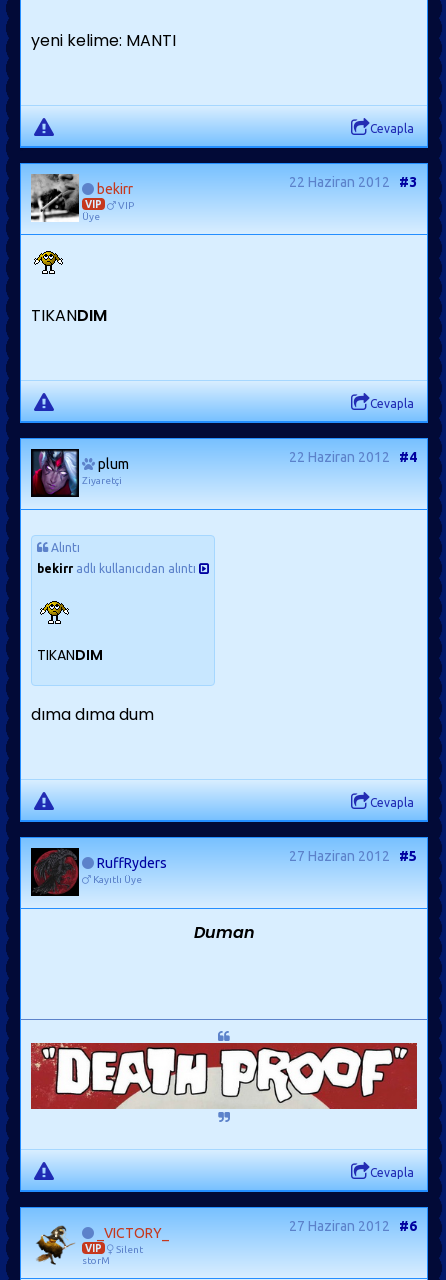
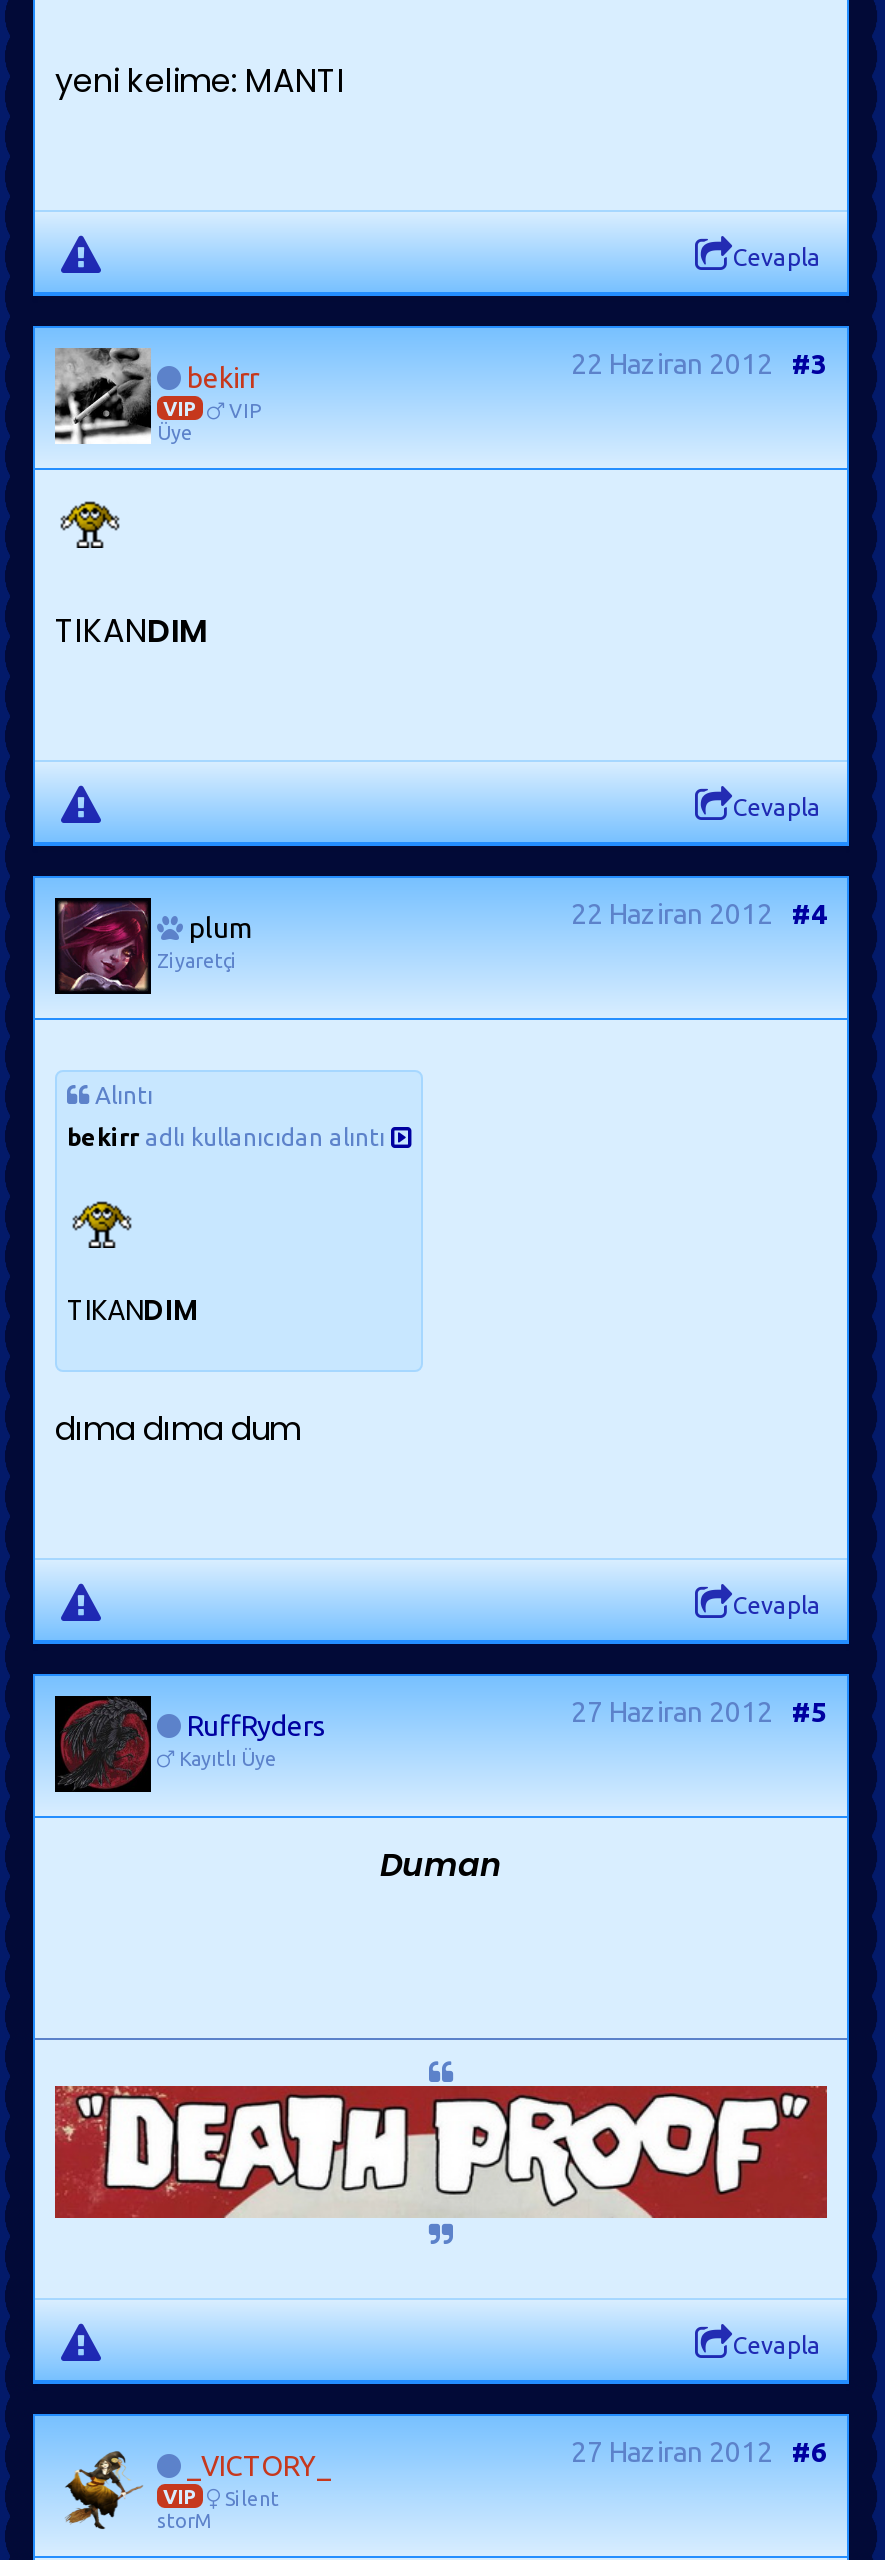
[32,450,78,496] [image] -> [57,900,149,992] [image]

